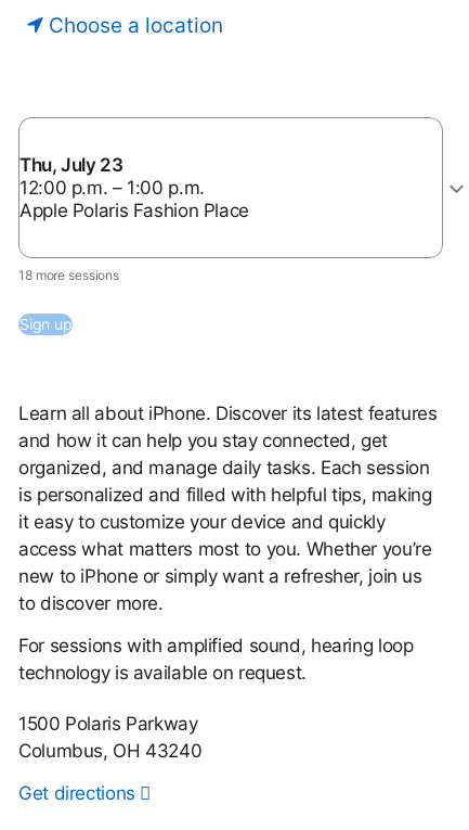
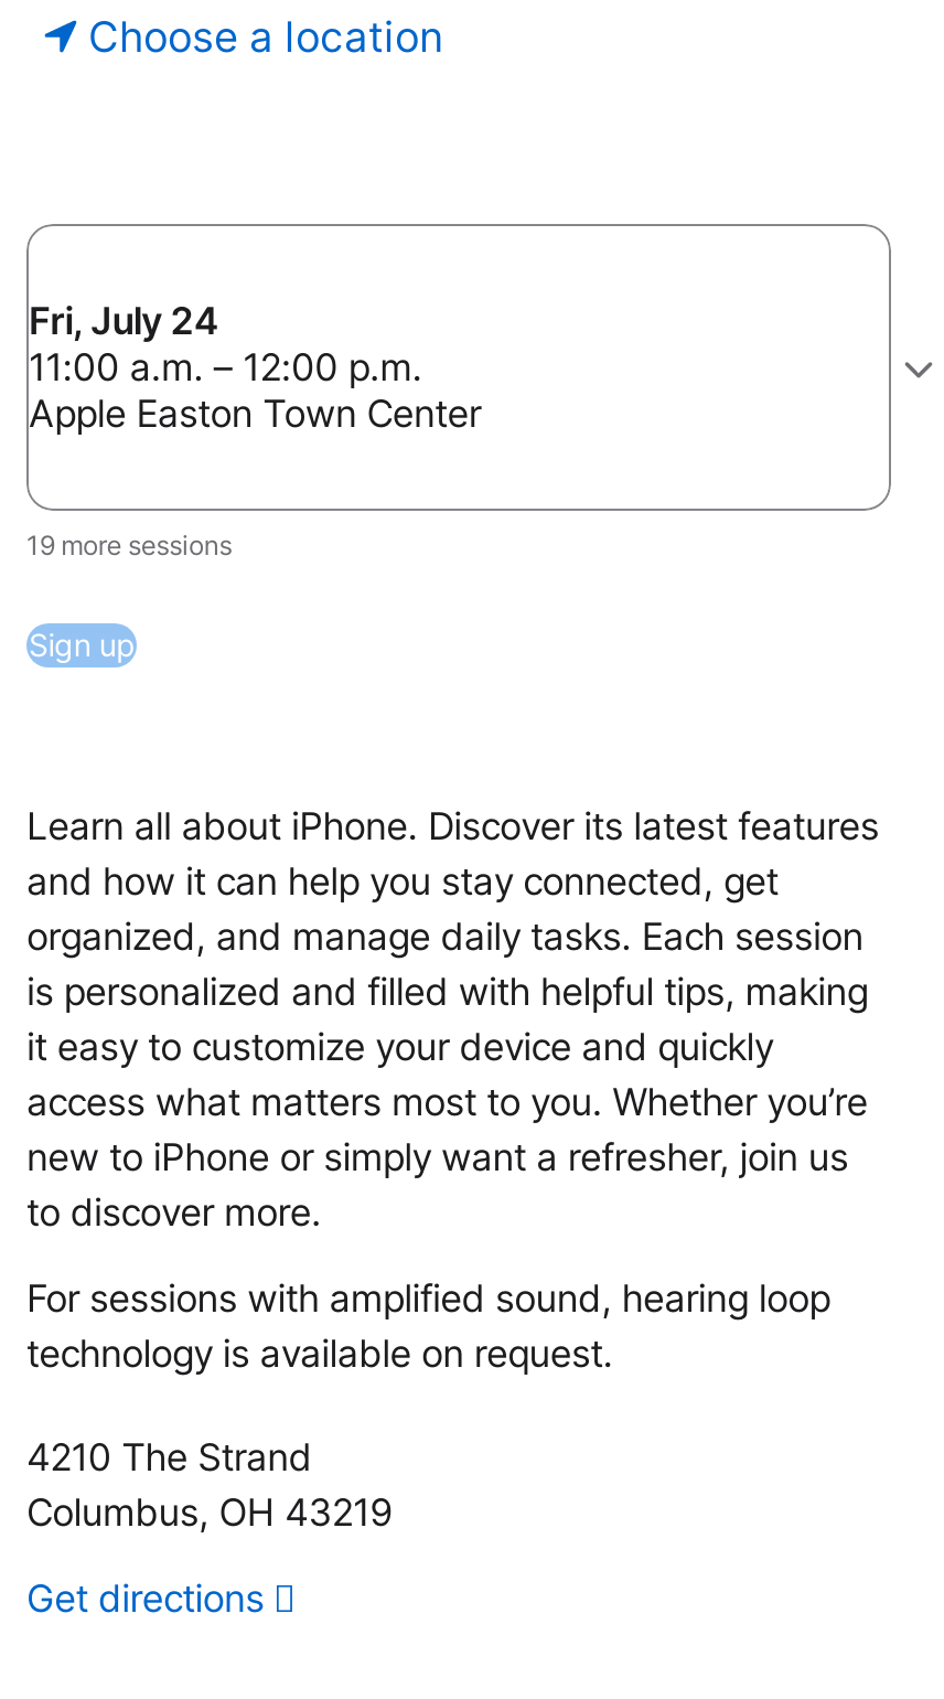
[19,154,123,176] Thu, July 23 -> [29,299,217,343] Fri, July 24
[19,177,204,198] 12:00 p.m. – 1:00 p.m. -> [29,345,422,389] 11:00 a.m. – 12:00 p.m.
[19,200,249,221] Apple Polaris Fashion Place -> [29,391,481,436] Apple Easton Town Center
[18,267,119,283] 18 more sessions -> [26,528,232,561] 19 more sessions
[18,713,202,762] 1500 Polaris Parkway | Columbus, OH 43240 -> [26,1435,393,1534] 4210 The Strand | Columbus, OH 43219

